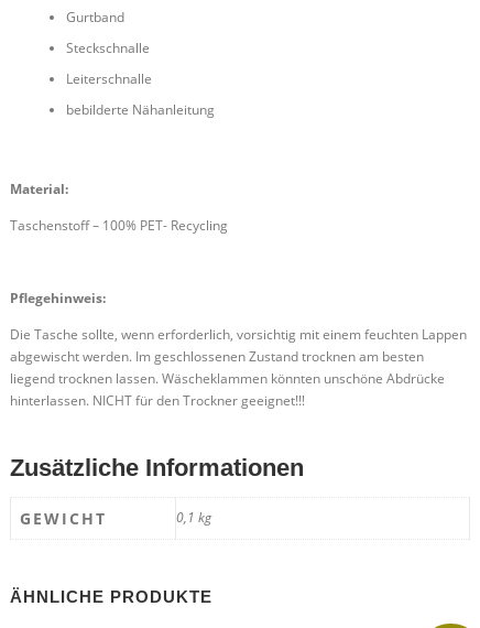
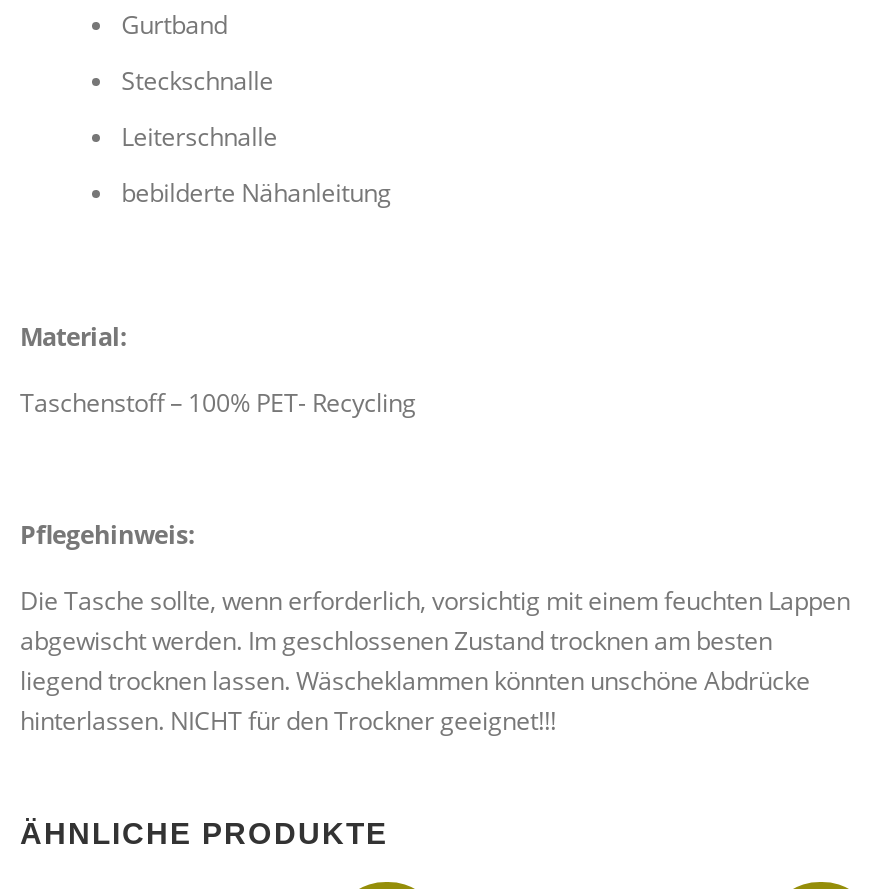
[10,454,304,529] Zusätzliche Informationen | GEWICHT | 0,1 kg -> none

